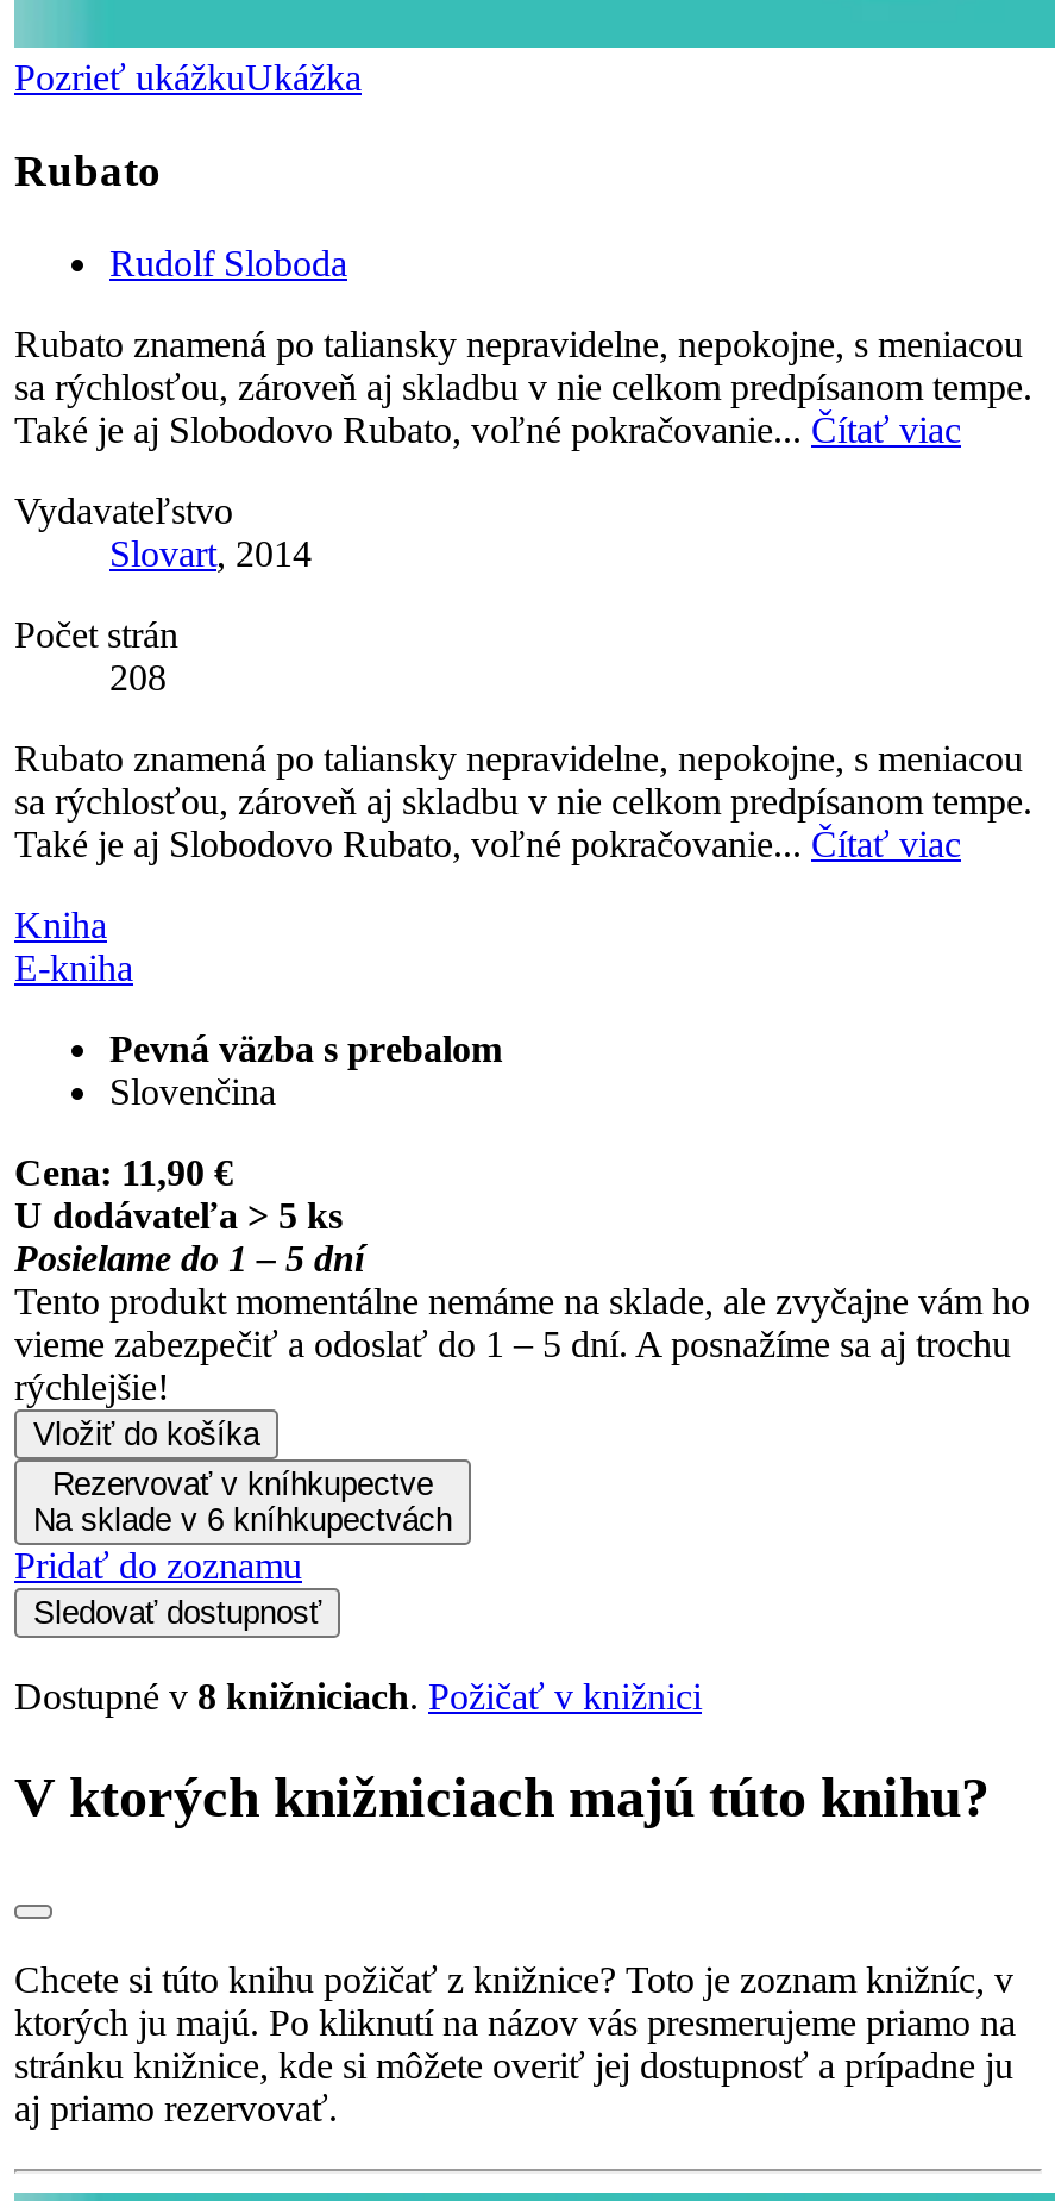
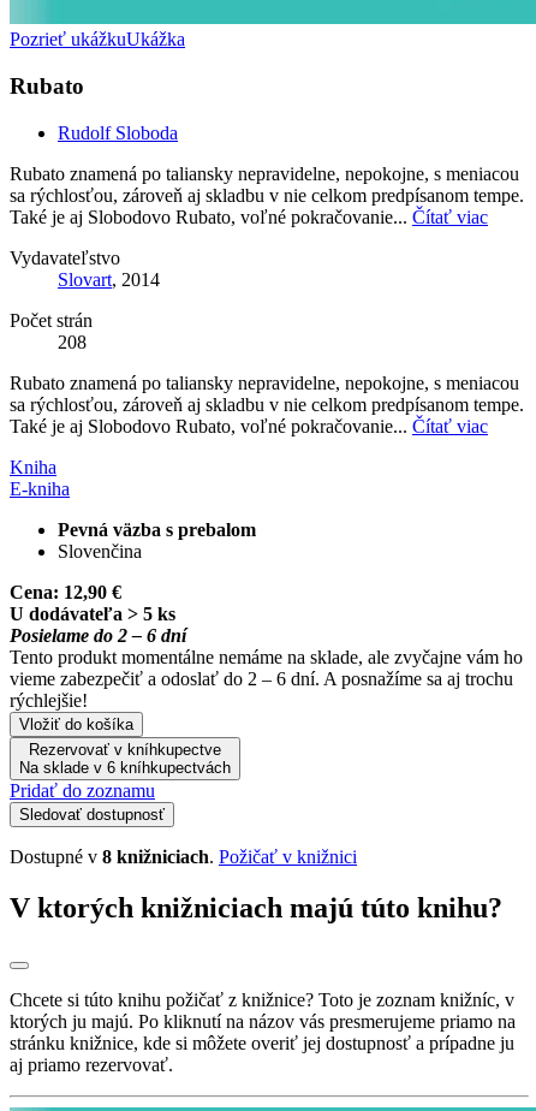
[14,1152,233,1192] Cena: 11,90 € -> [10,582,121,602] Cena: 12,90 €
[14,1238,364,1278] Posielame do 1 – 5 dní -> [10,625,186,645] Posielame do 2 – 6 dní
[14,1323,1011,1364] vieme zabezpečiť a odoslať do 1 – 5 dní. A posnažíme sa aj trochu -> [10,668,513,689] vieme zabezpečiť a odoslať do 2 – 6 dní. A posnažíme sa aj trochu

